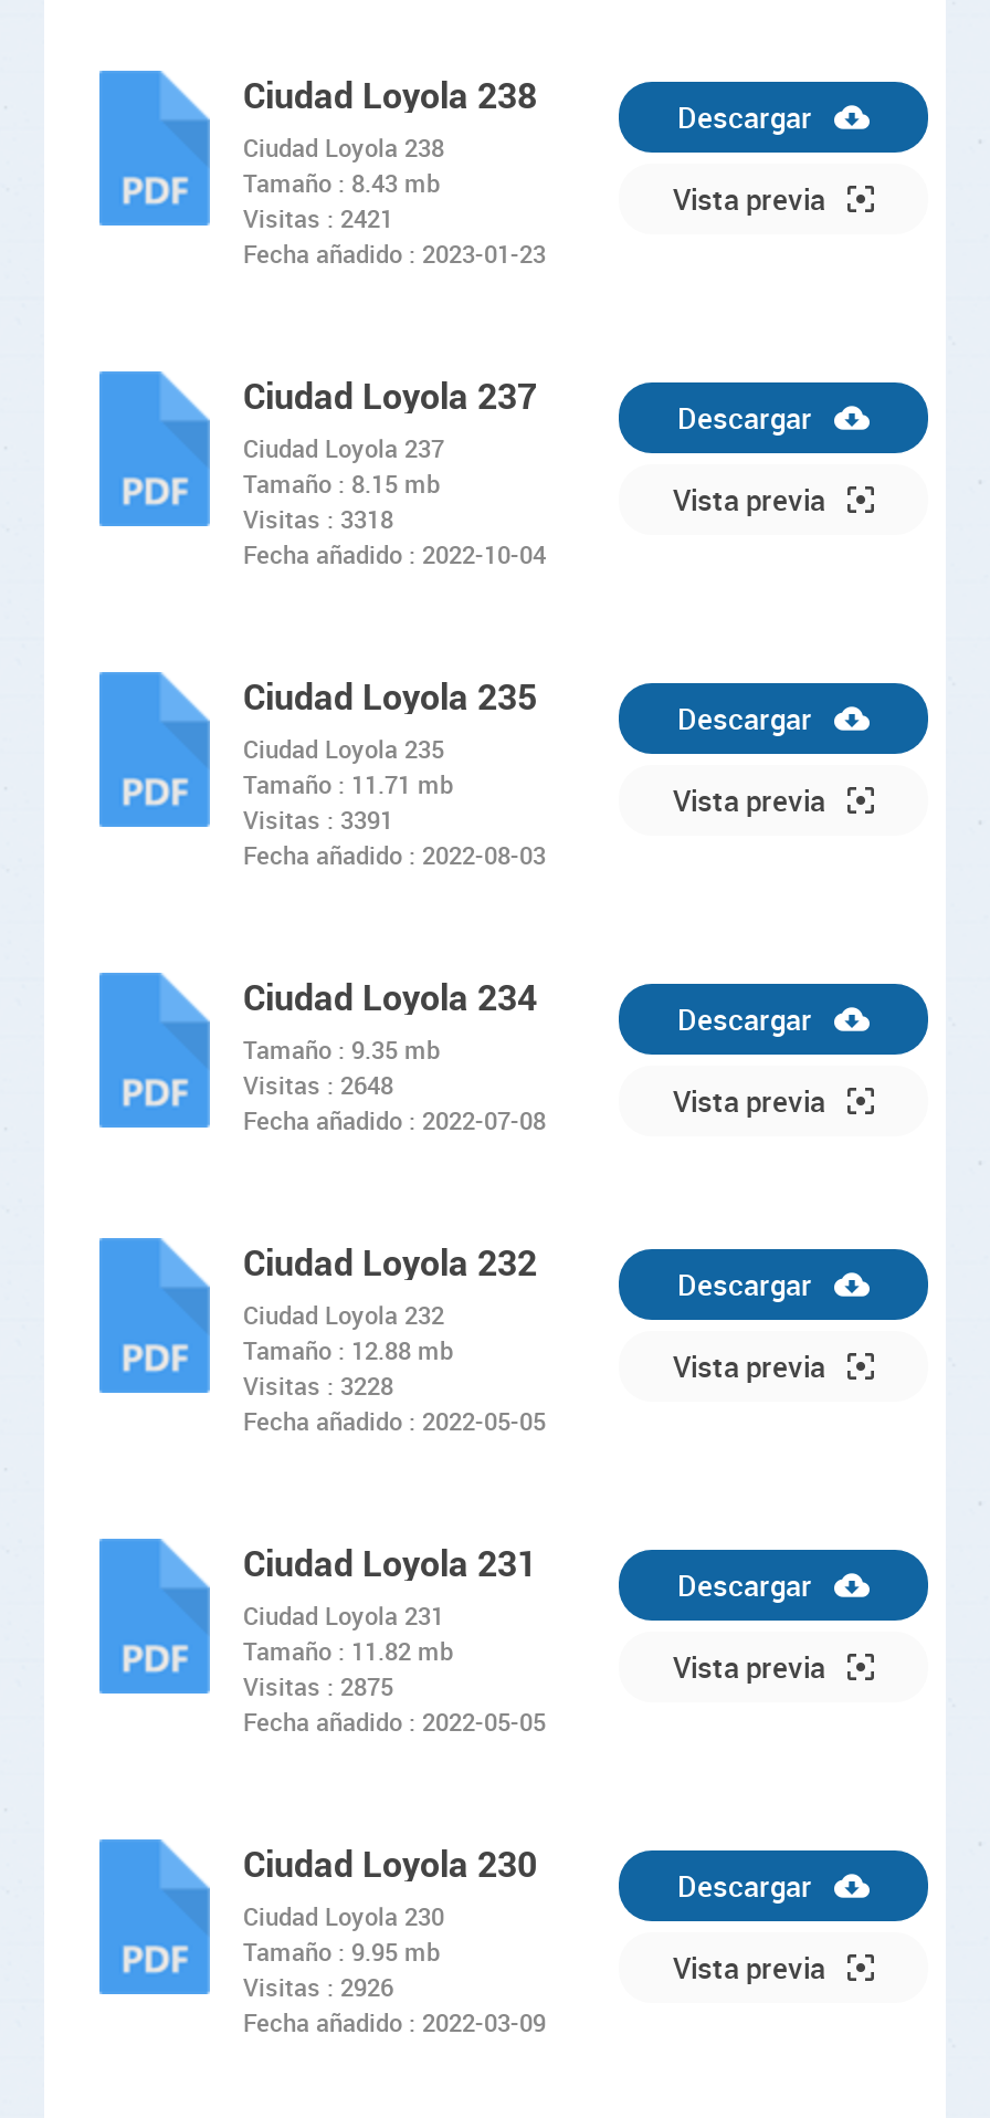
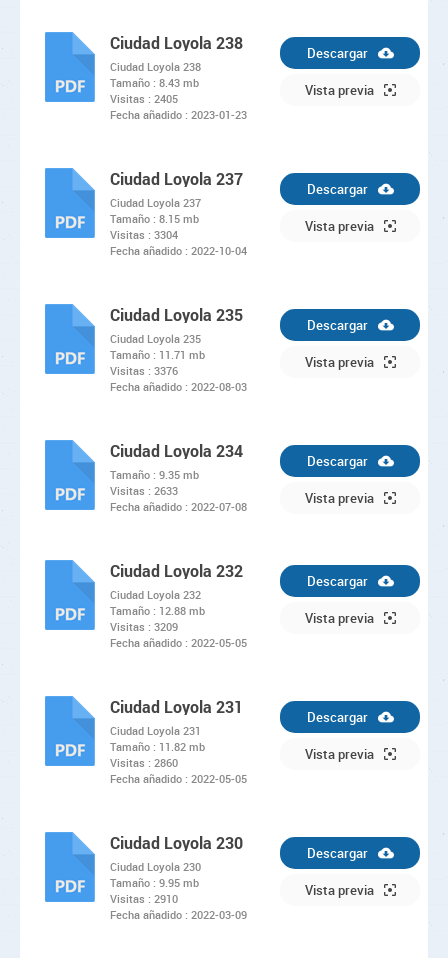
[243,201,393,234] Visitas : 2421 -> [110,91,178,106] Visitas : 2405
[243,502,393,535] Visitas : 3318 -> [110,227,178,242] Visitas : 3304
[243,803,393,836] Visitas : 3391 -> [110,363,178,378] Visitas : 3376
[243,1068,393,1101] Visitas : 2648 -> [110,483,178,498] Visitas : 2633
[243,1369,393,1402] Visitas : 3228 -> [110,619,178,634] Visitas : 3209
[243,1669,393,1702] Visitas : 2875 -> [110,755,178,770] Visitas : 2860
[243,1970,393,2003] Visitas : 2926 -> [110,891,178,906] Visitas : 2910

